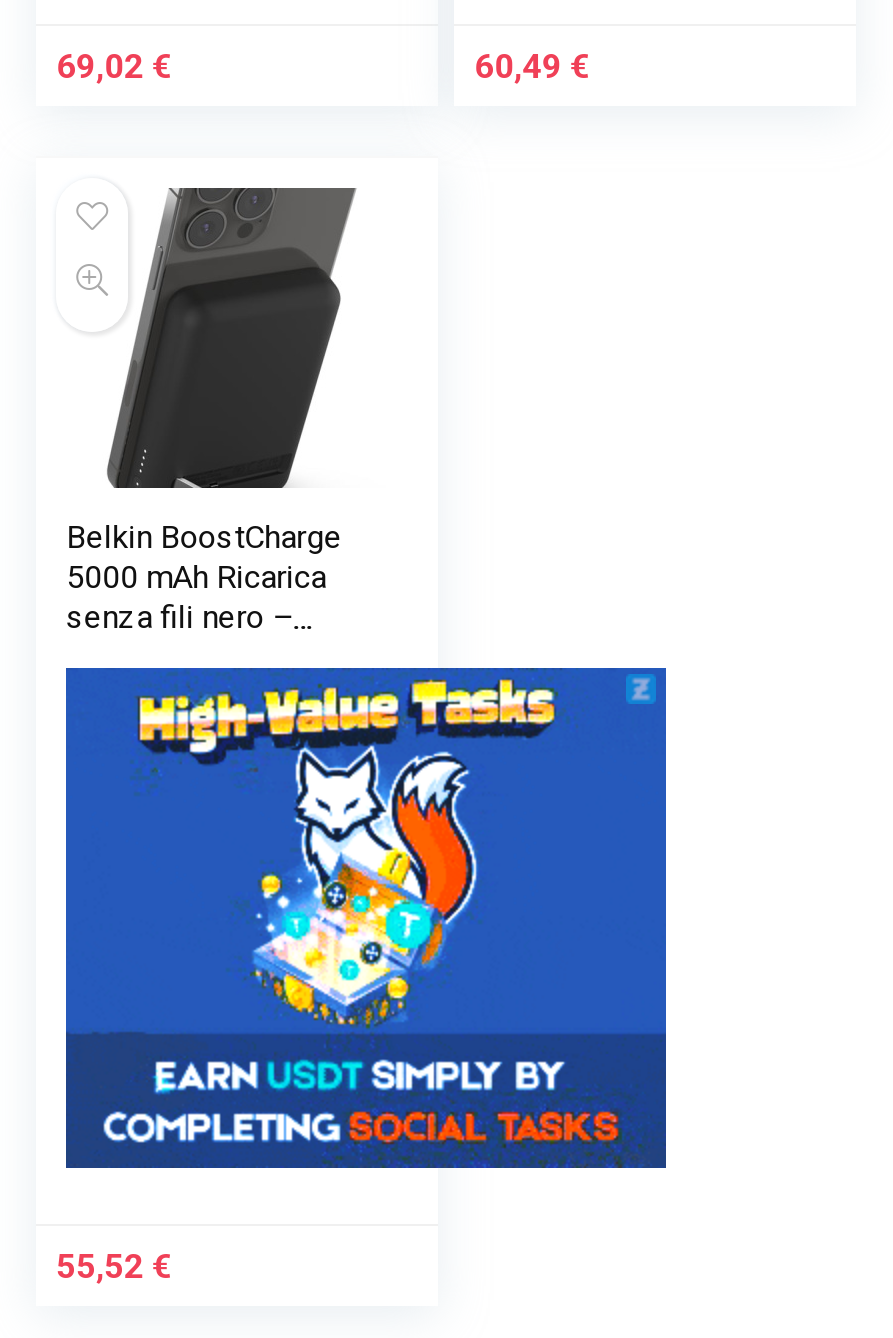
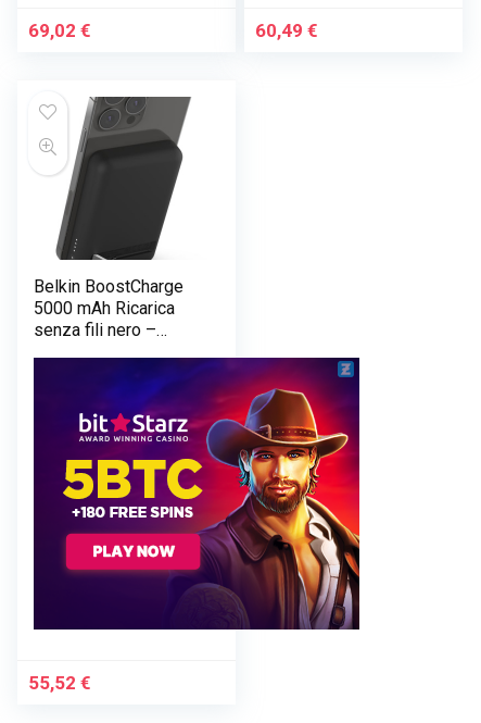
[64,666,668,1170] [image] -> [33,357,360,631] [image]

